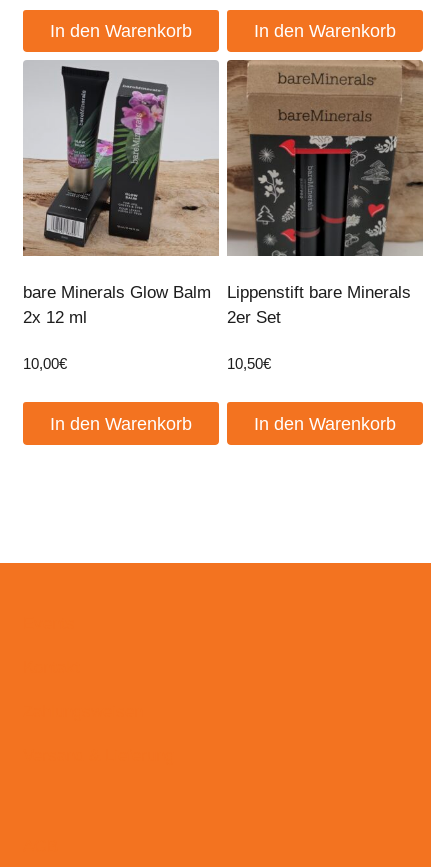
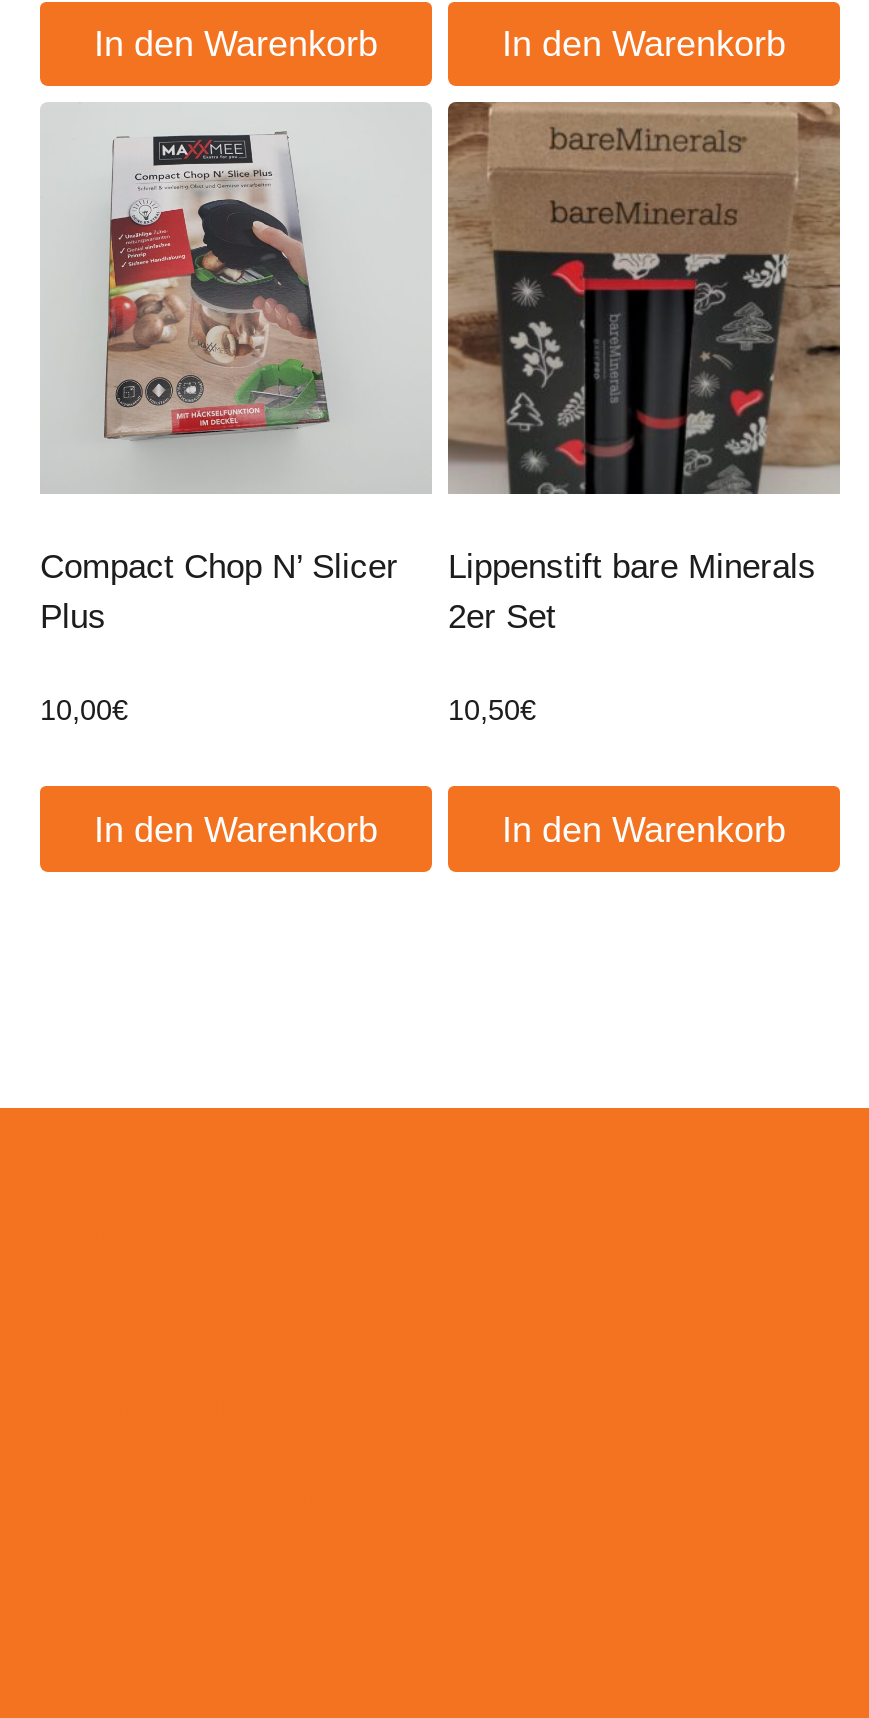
[22,64,219,327] [image] | bare Minerals Glow Balm | 2x 12 ml -> [40,112,430,637] [image] | Compact Chop N’ Slicer | Plus

